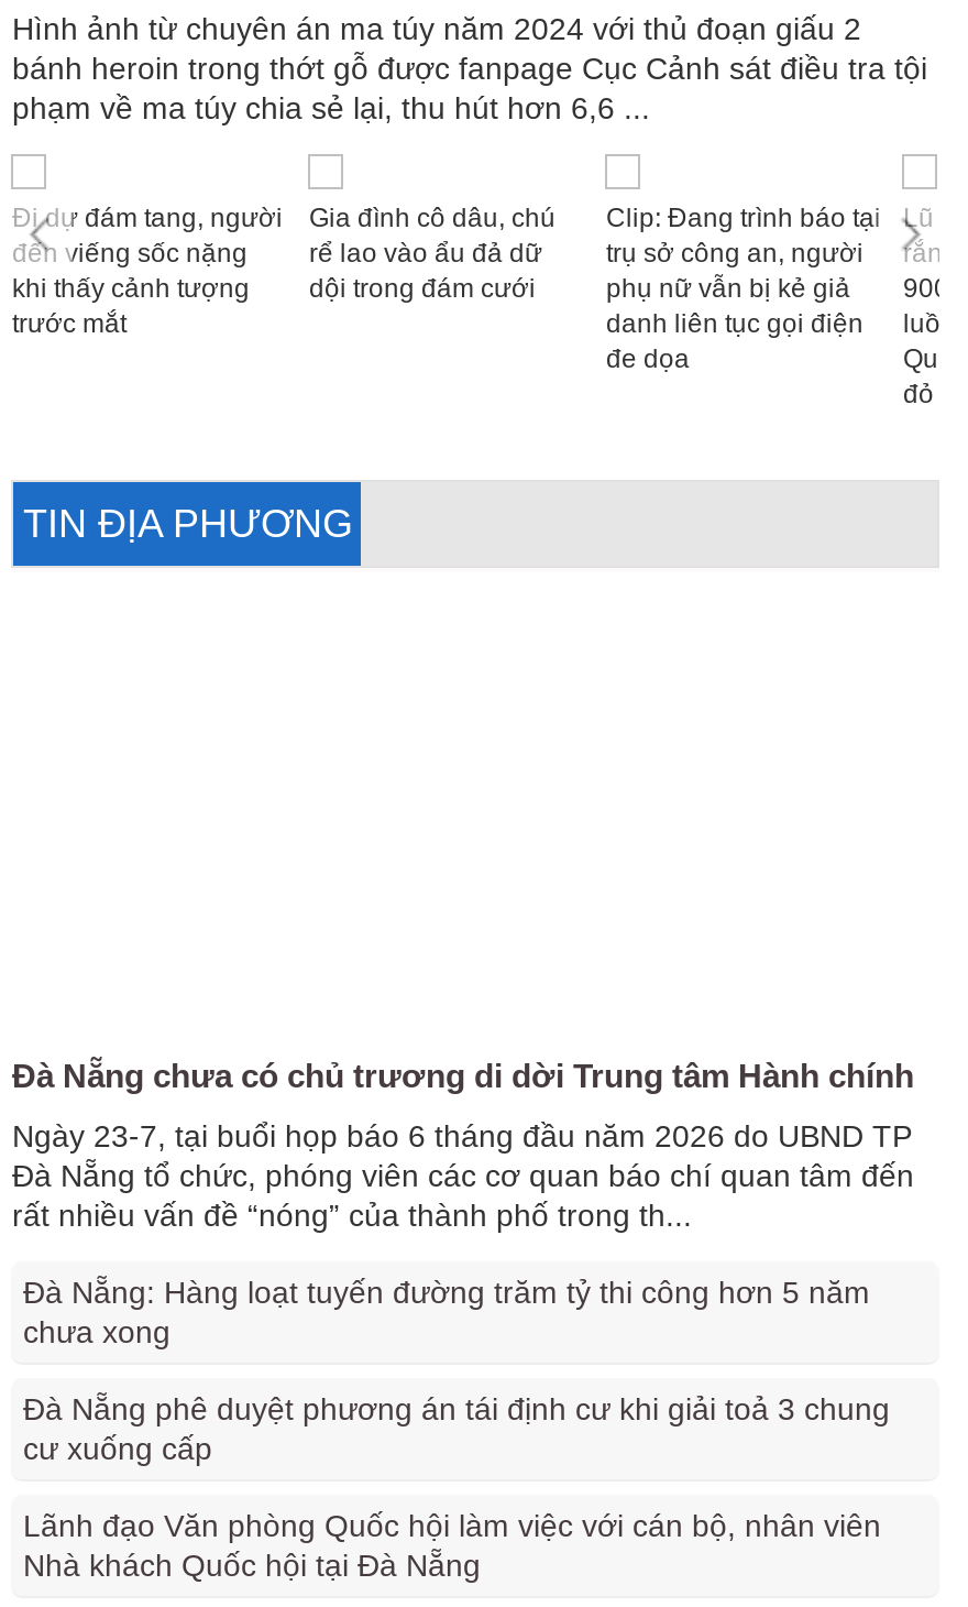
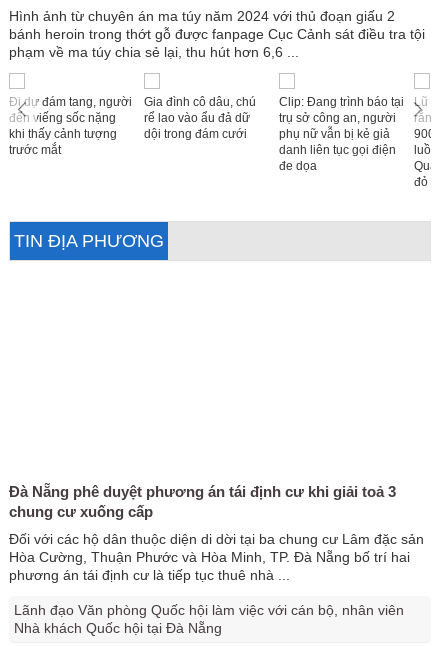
[12,1057,914,1466] Đà Nẵng chưa có chủ trương di dời Trung tâm Hành chính | Ngày 23-7, tại buổi họp báo 6 tháng đầu năm 2026 do UBND TP | Đà Nẵng tổ chức, phóng viên các cơ quan báo chí quan tâm đến | rất nhiều vấn đề “nóng” của thành phố trong th... | Đà Nẵng: Hàng loạt tuyến đường trăm tỷ thi công hơn 5 năm | chưa xong | Đà Nẵng phê duyệt phương án tái định cư khi giải toả 3 chung | cư xuống cấp -> [9,483,424,583] Đà Nẵng phê duyệt phương án tái định cư khi giải toả 3 | chung cư xuống cấp | Đối với các hộ dân thuộc diện di dời tại ba chung cư Lâm đặc sản | Hòa Cường, Thuận Phước và Hòa Minh, TP. Đà Nẵng bố trí hai | phương án tái định cư là tiếp tục thuê nhà ...

